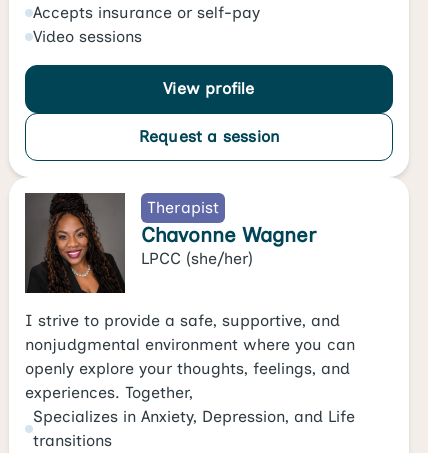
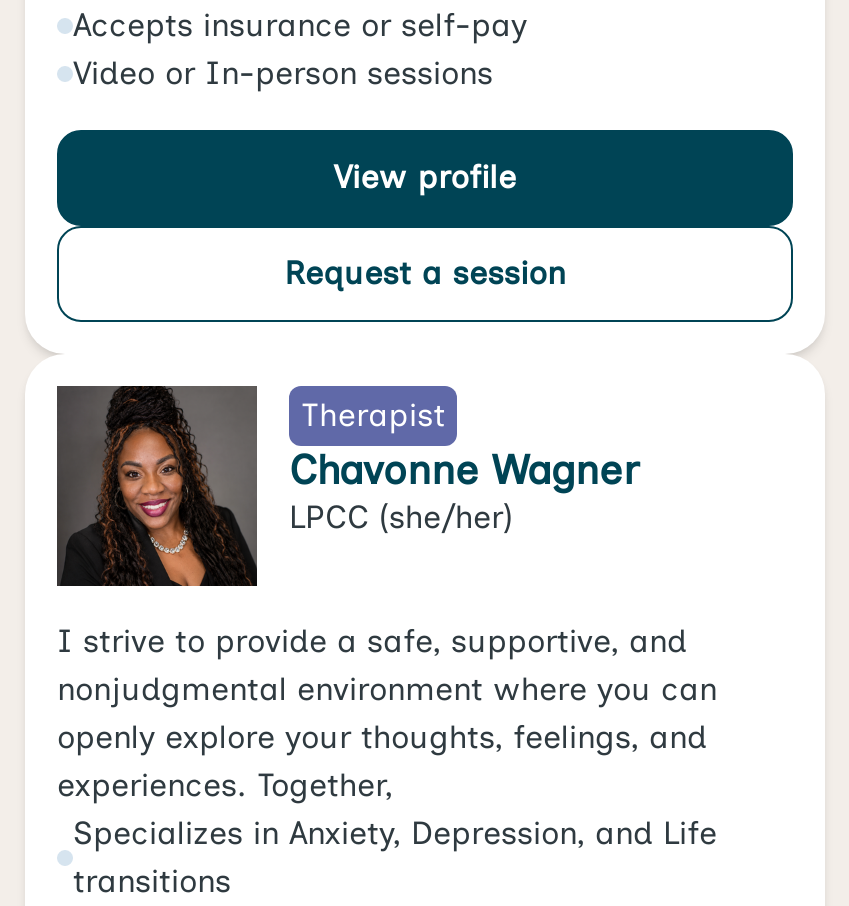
[33,27,142,46] Video sessions -> [73,54,493,92] Video or In-person sessions

